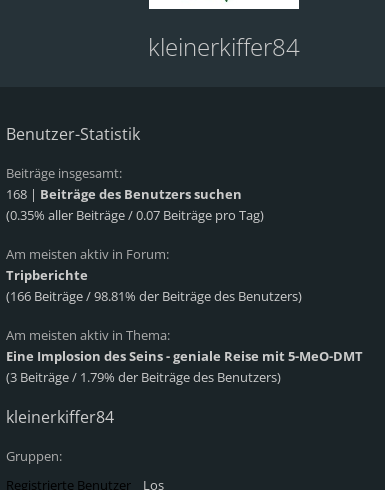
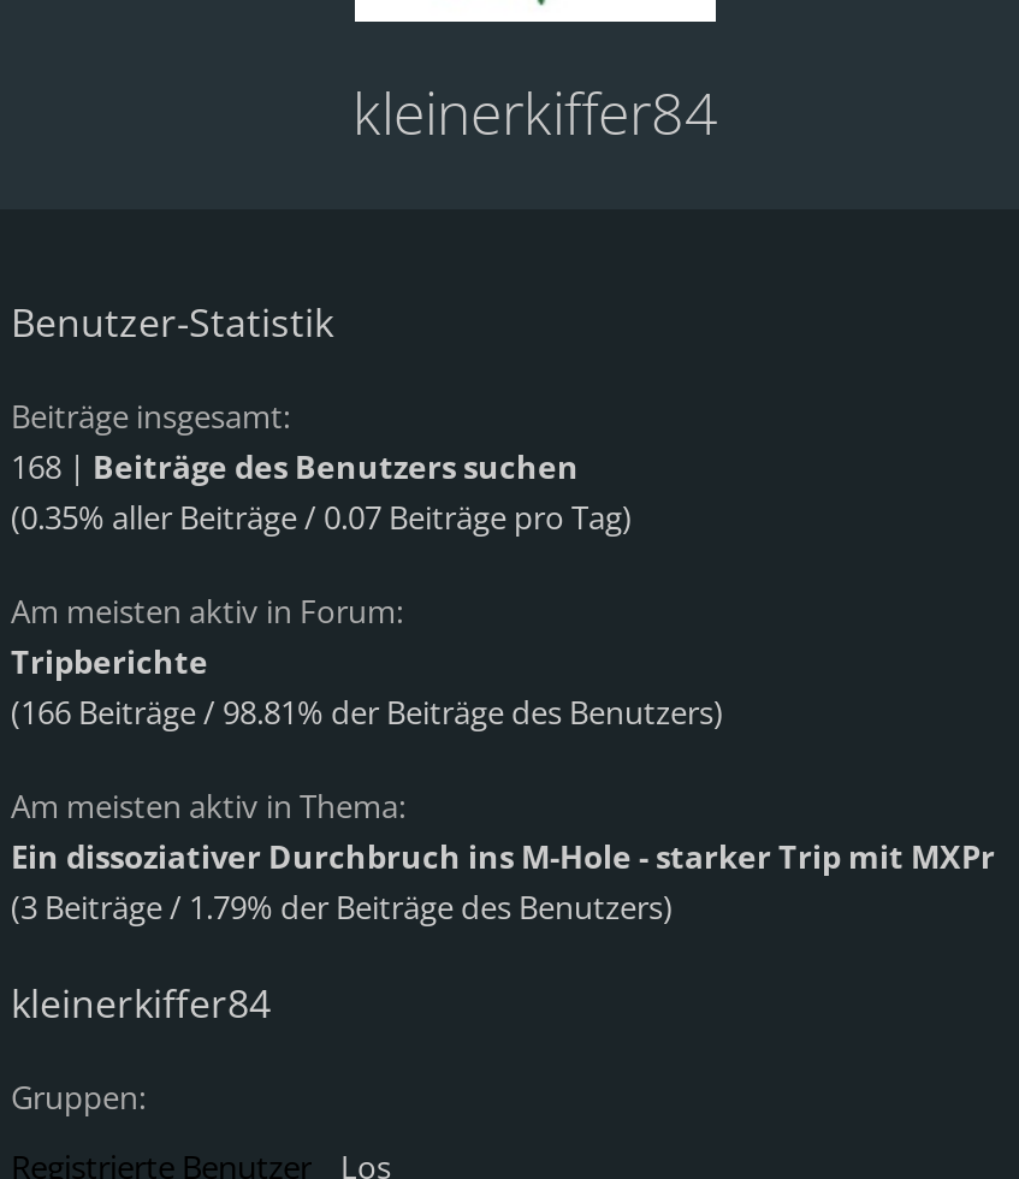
[6,347,363,365] Eine Implosion des Seins - geniale Reise mit 5-MeO-DMT -> [11,835,995,878] Ein dissoziativer Durchbruch ins M-Hole - starker Trip mit MXPr

